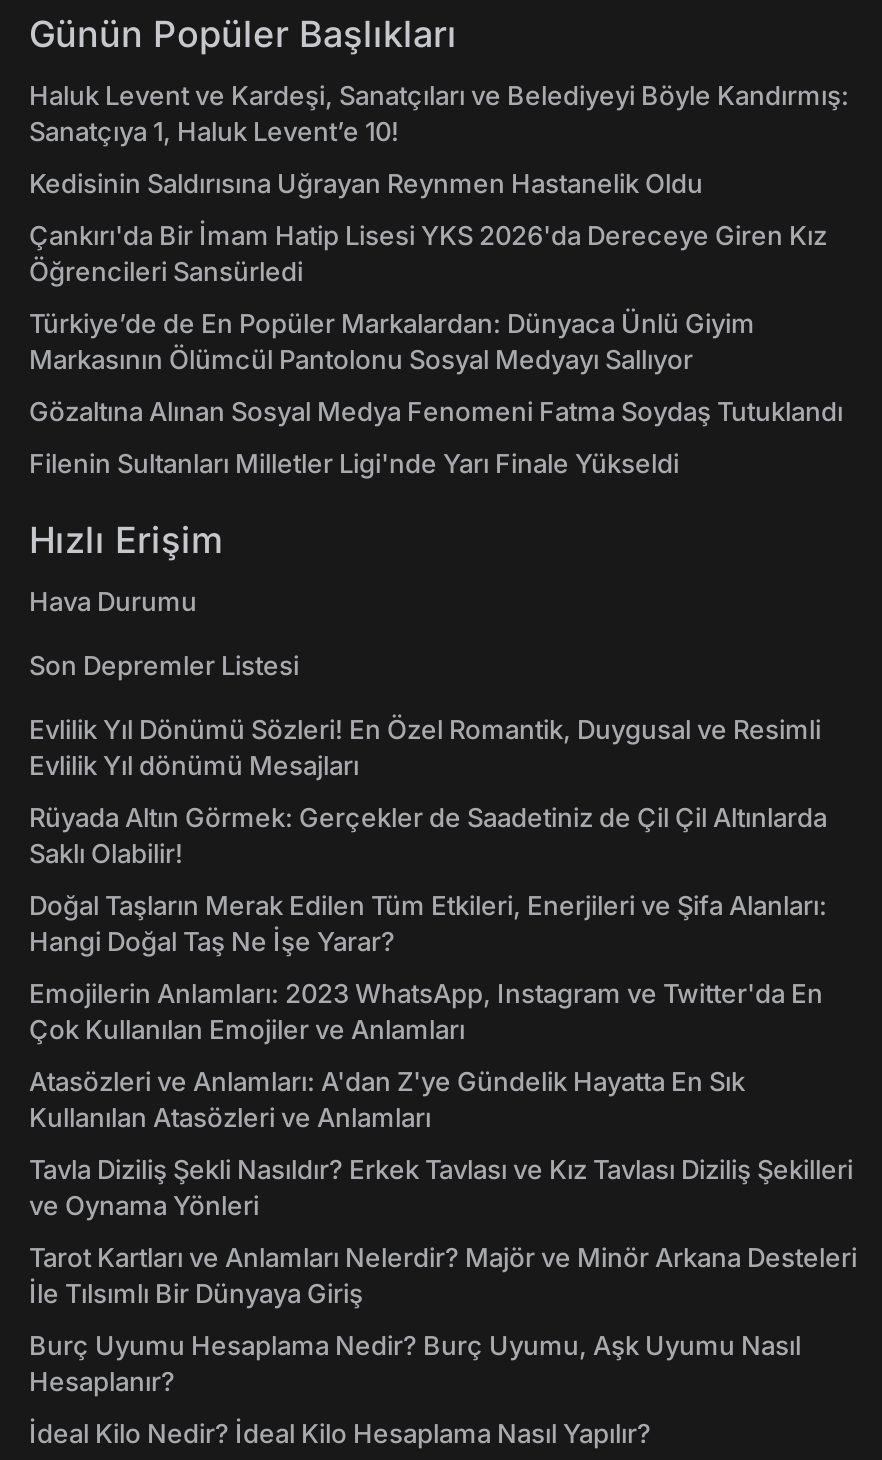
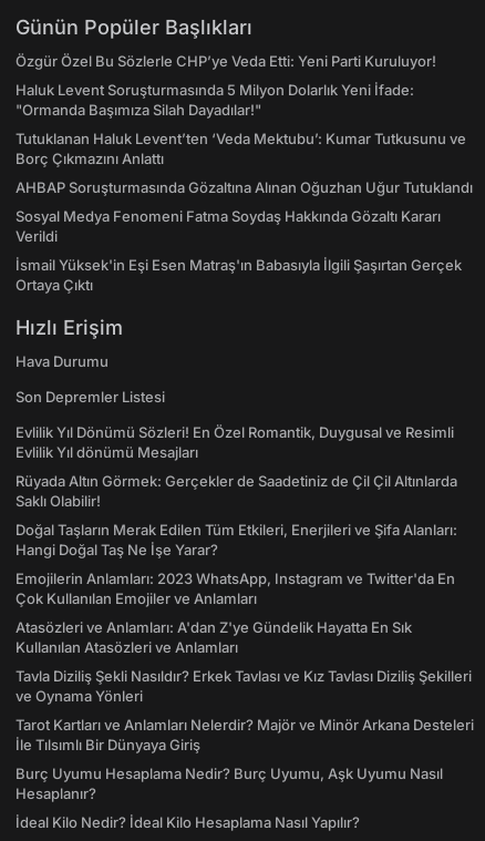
[29,79,849,147] Haluk Levent ve Kardeşi, Sanatçıları ve Belediyeyi Böyle Kandırmış: | Sanatçıya 1, Haluk Levent’e 10! -> [16,52,436,70] Özgür Özel Bu Sözlerle CHP’ye Veda Etti: Yeni Parti Kuruluyor!
[29,167,703,199] Kedisinin Saldırısına Uğrayan Reynmen Hastanelik Oldu -> [16,81,414,119] Haluk Levent Soruşturmasında 5 Milyon Dolarlık Yeni İfade: | "Ormanda Başımıza Silah Dayadılar!"
[29,219,827,287] Çankırı'da Bir İmam Hatip Lisesi YKS 2026'da Dereceye Giren Kız | Öğrencileri Sansürledi -> [16,130,466,167] Tutuklanan Haluk Levent’ten ‘Veda Mektubu’: Kumar Tutkusunu ve | Borç Çıkmazını Anlattı
[29,307,755,375] Türkiye’de de En Popüler Markalardan: Dünyaca Ünlü Giyim | Markasının Ölümcül Pantolonu Sosyal Medyayı Sallıyor -> [16,178,473,196] AHBAP Soruşturmasında Gözaltına Alınan Oğuzhan Uğur Tutuklandı
[29,395,843,427] Gözaltına Alınan Sosyal Medya Fenomeni Fatma Soydaş Tutuklandı -> [16,207,441,245] Sosyal Medya Fenomeni Fatma Soydaş Hakkında Gözaltı Kararı | Verildi
[29,447,679,479] Filenin Sultanları Milletler Ligi'nde Yarı Finale Yükseldi -> [16,256,462,294] İsmail Yüksek'in Eşi Esen Matraş'ın Babasıyla İlgili Şaşırtan Gerçek | Ortaya Çıktı

